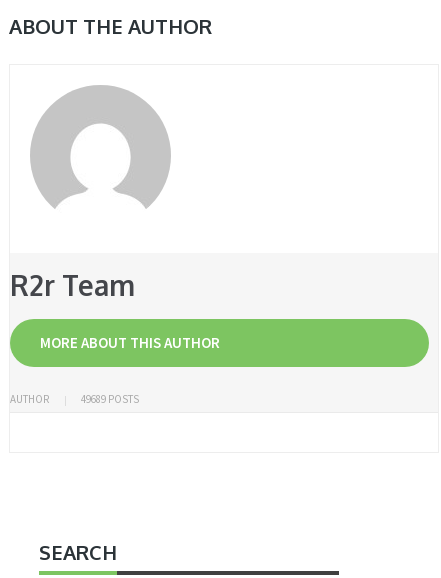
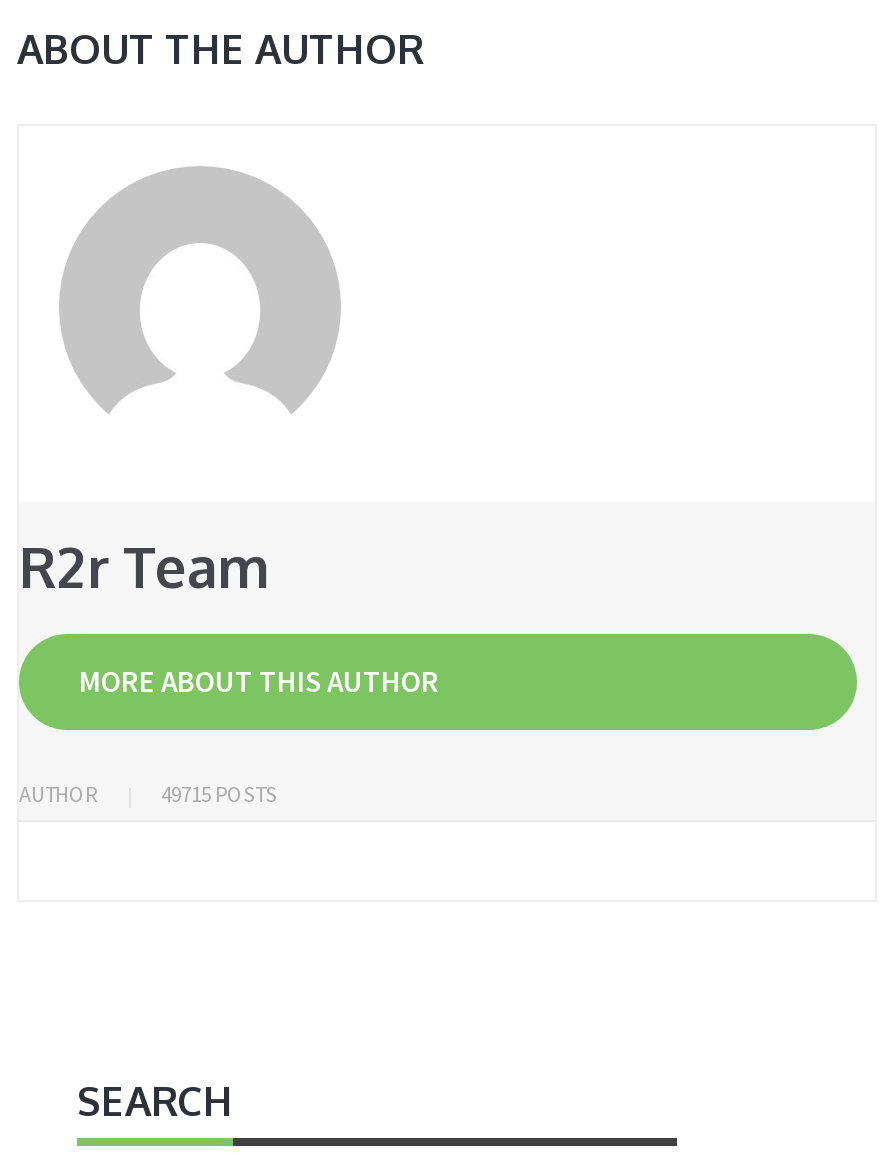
[81,392,139,406] 49689 POSTS -> [161,781,277,809] 49715 POSTS

